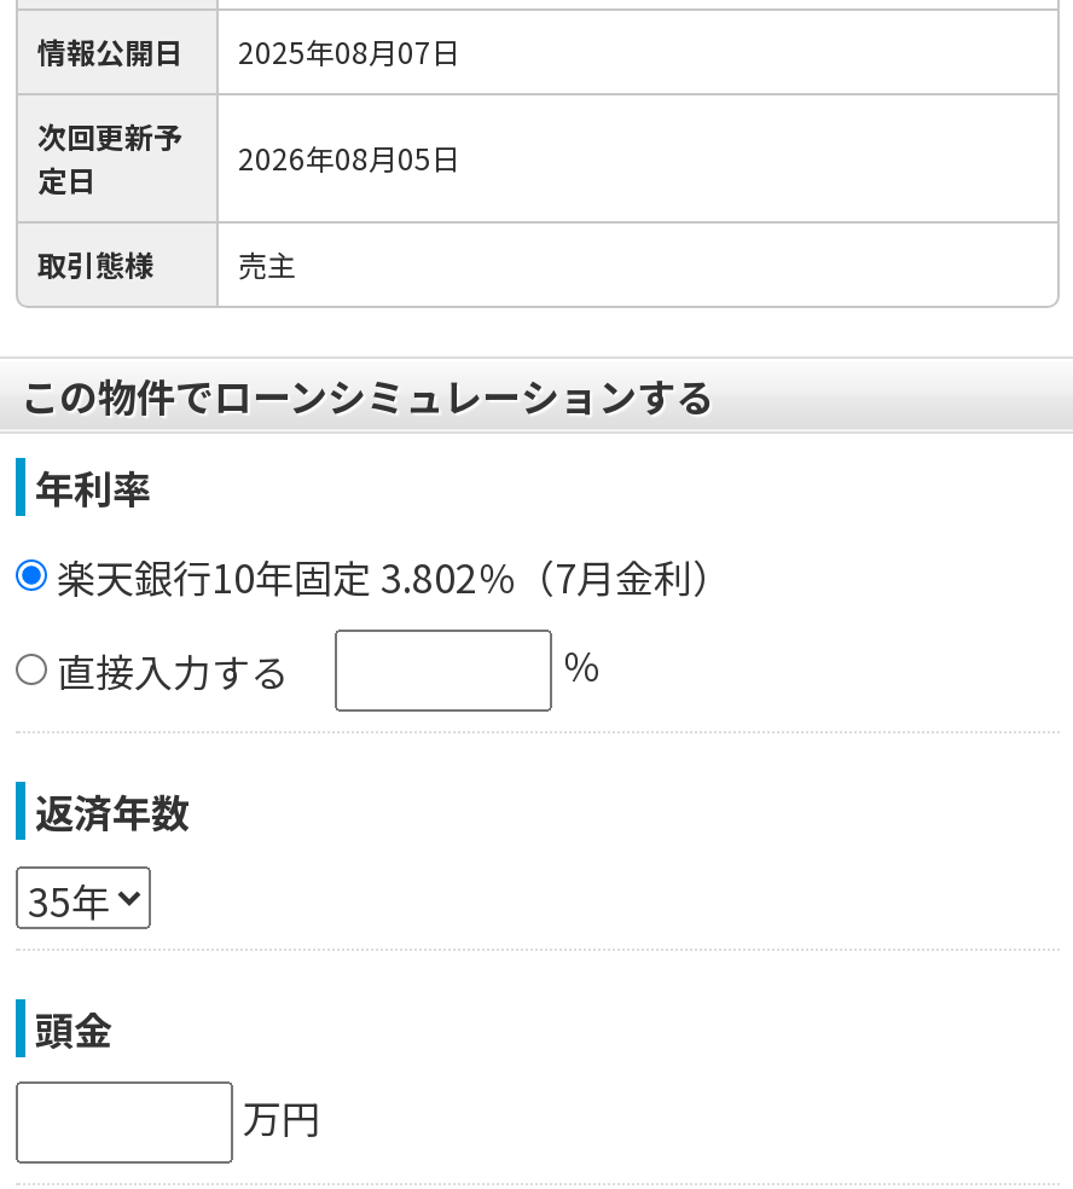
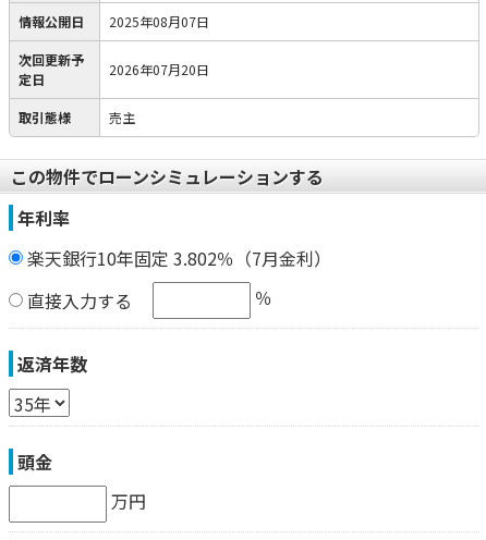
[238,137,460,178] 2026年08月05日 -> [109,60,209,78] 2026年07月20日

